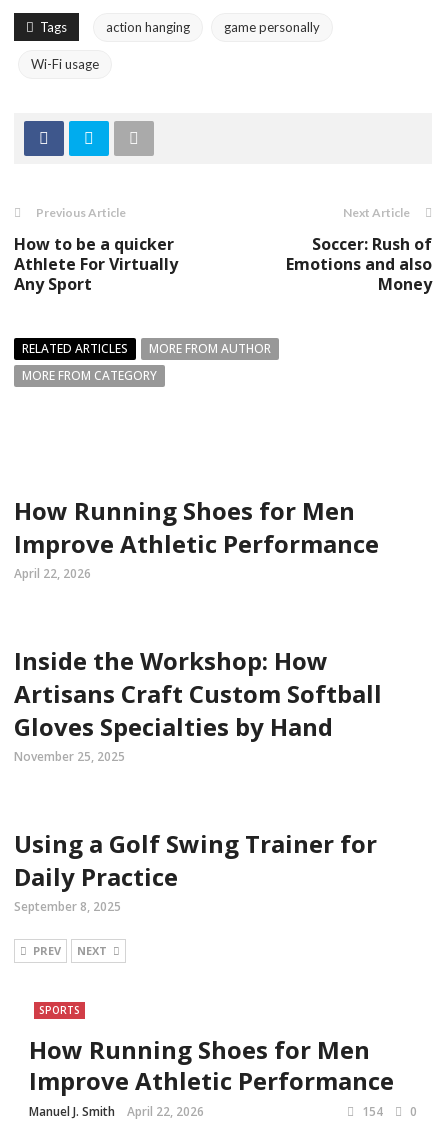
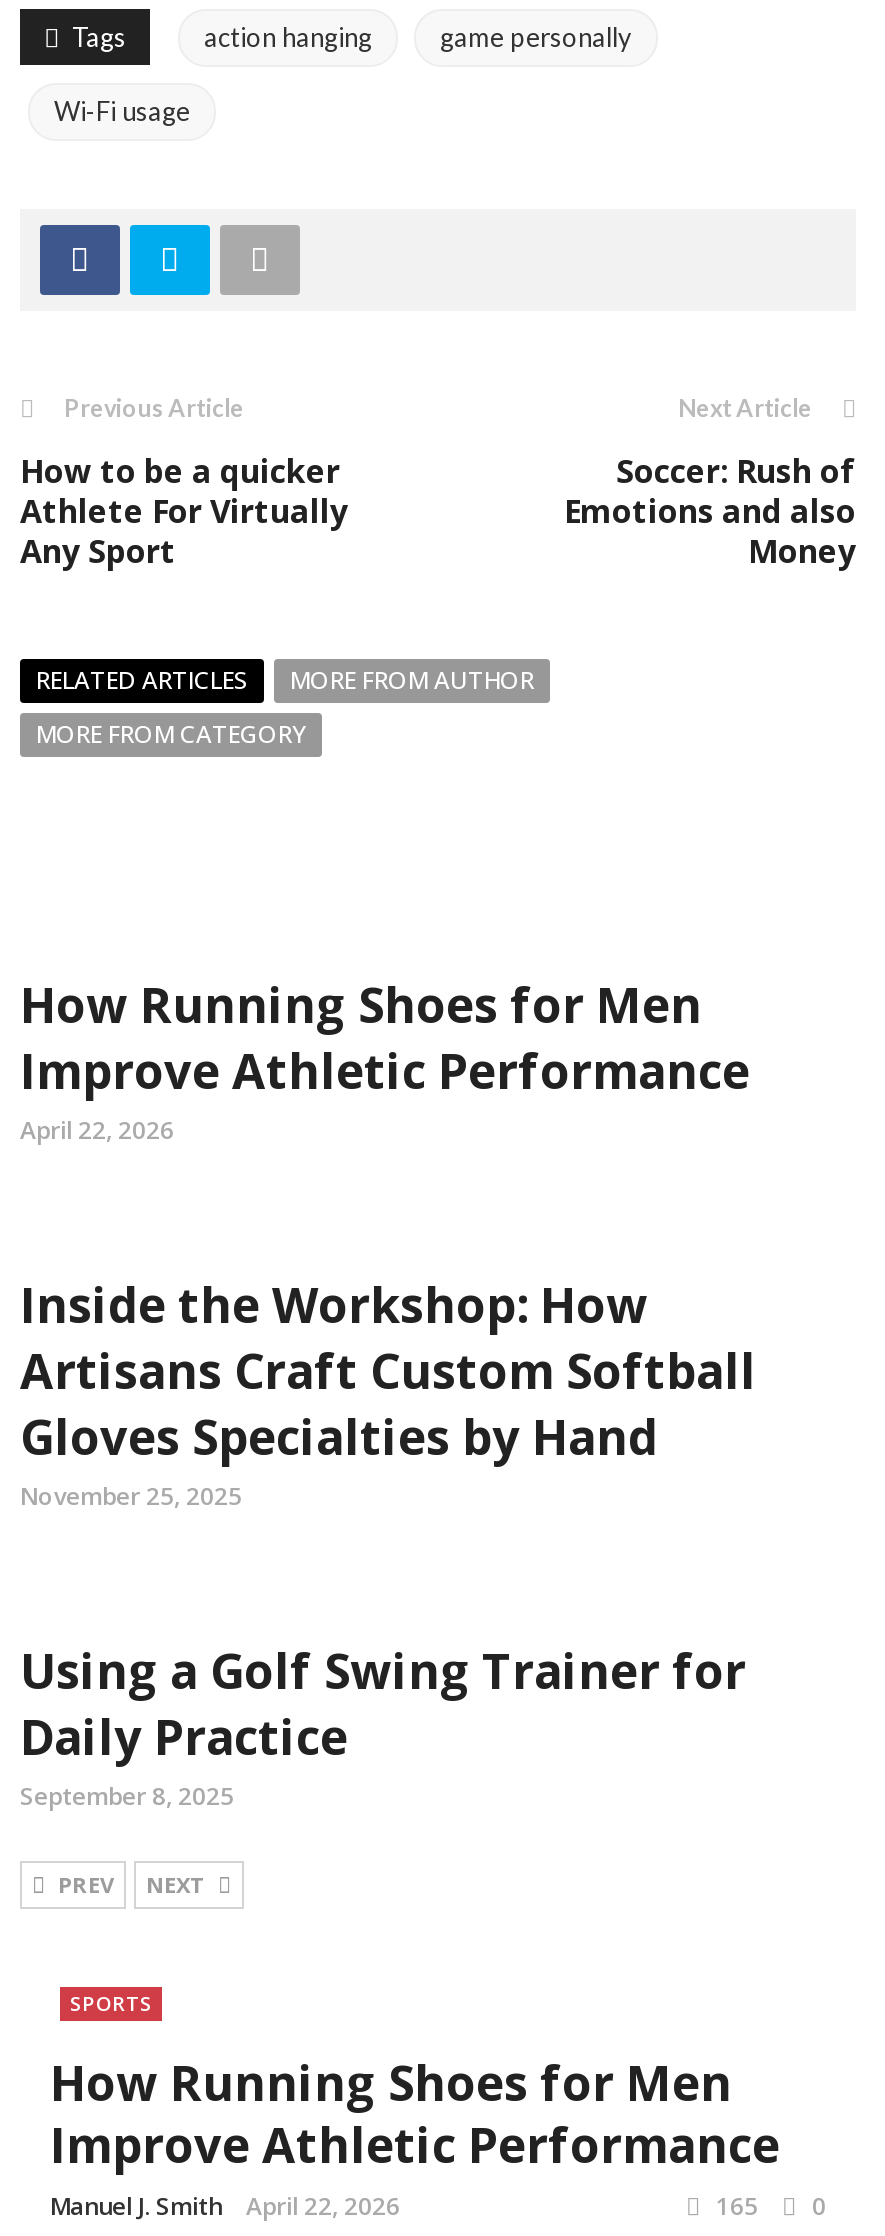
[362,1103,417,1120] 154 0 -> [716,2189,826,2223] 165 0

